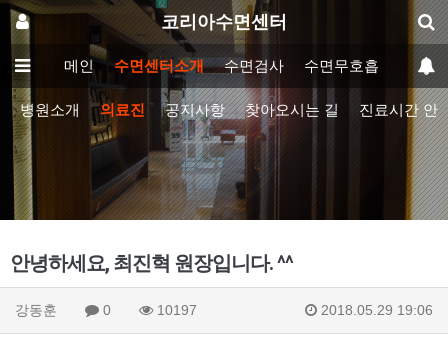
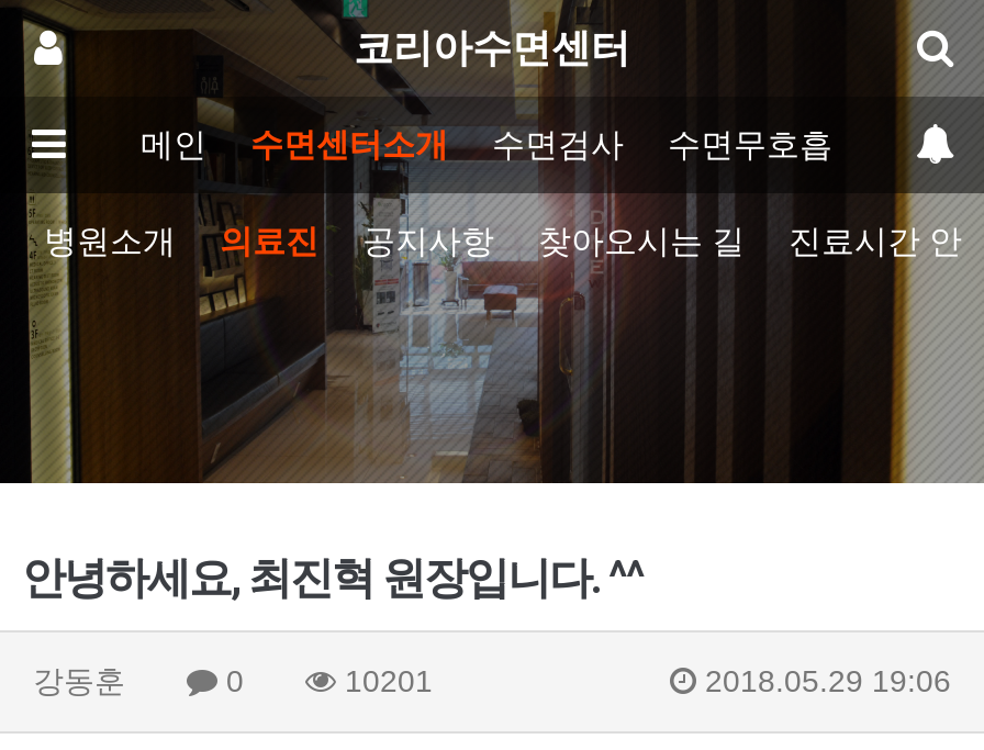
[153,302,197,318] 10197 -> [336,663,433,698] 10201

